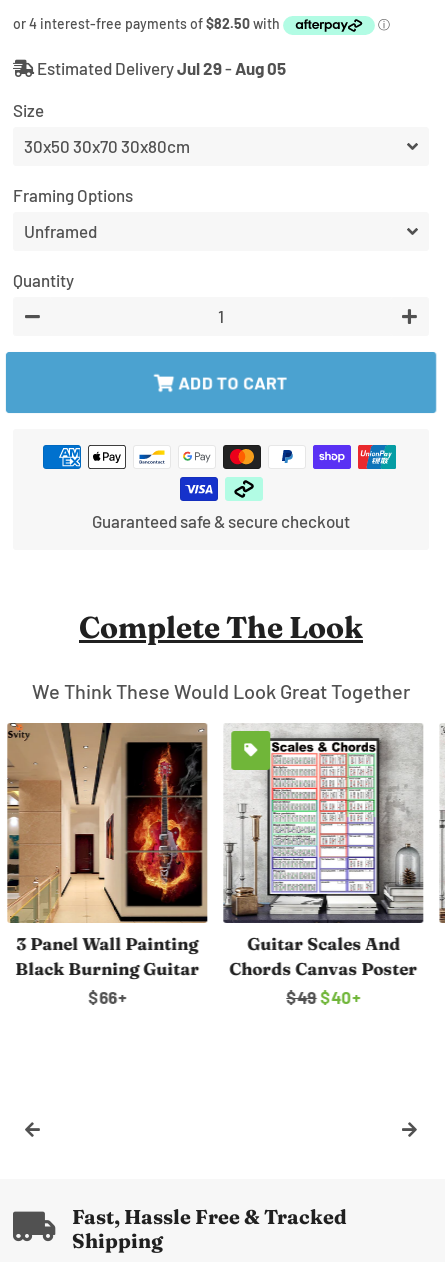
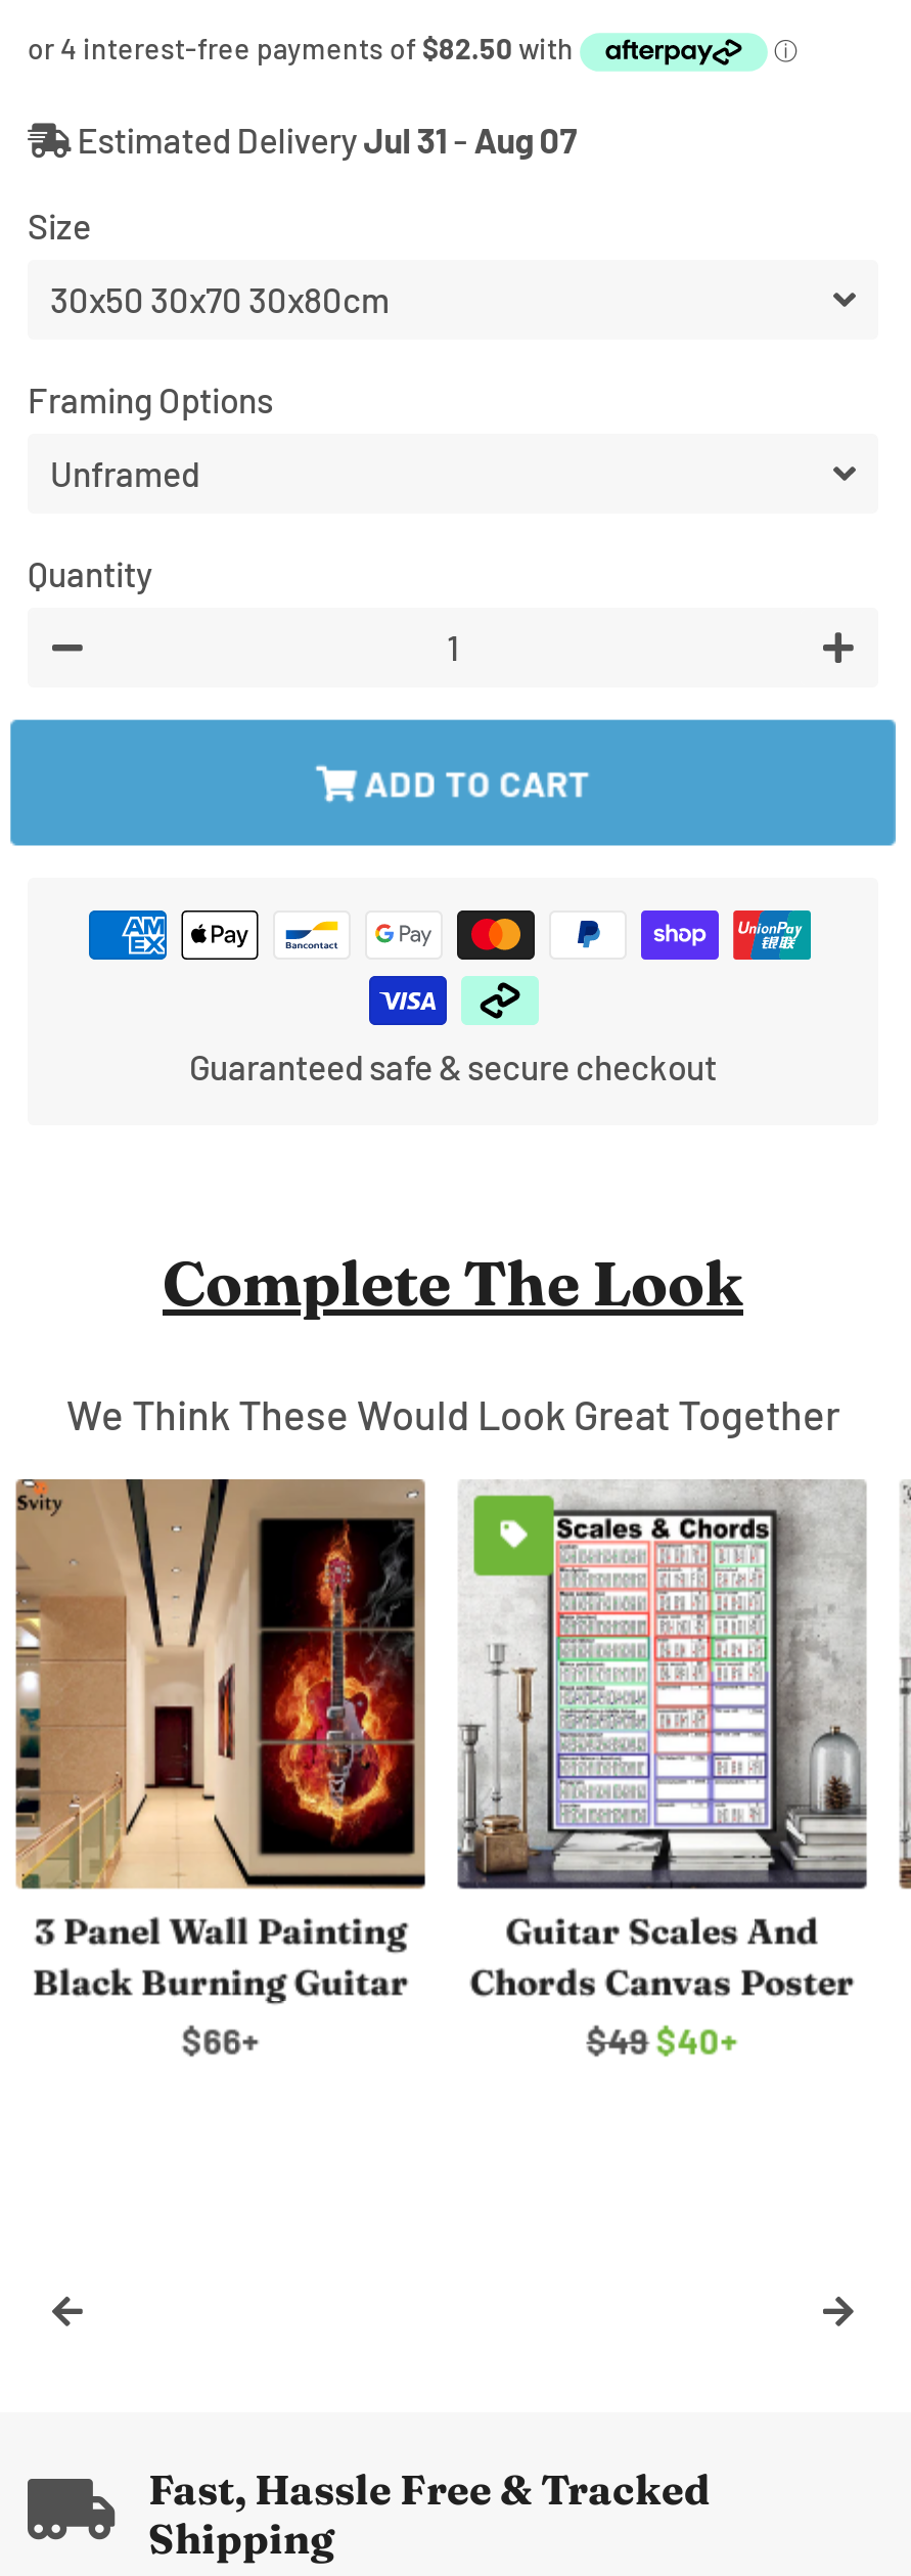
[37,58,286,78] Estimated Delivery Jul 29 - Aug 05 -> [77,119,576,160] Estimated Delivery Jul 31 - Aug 07

